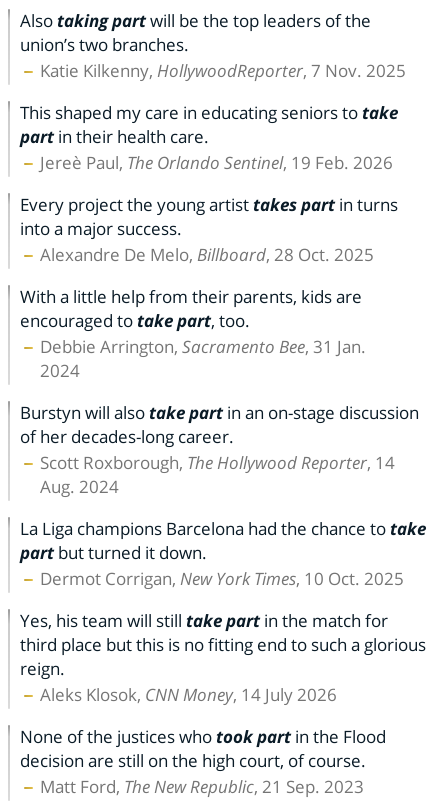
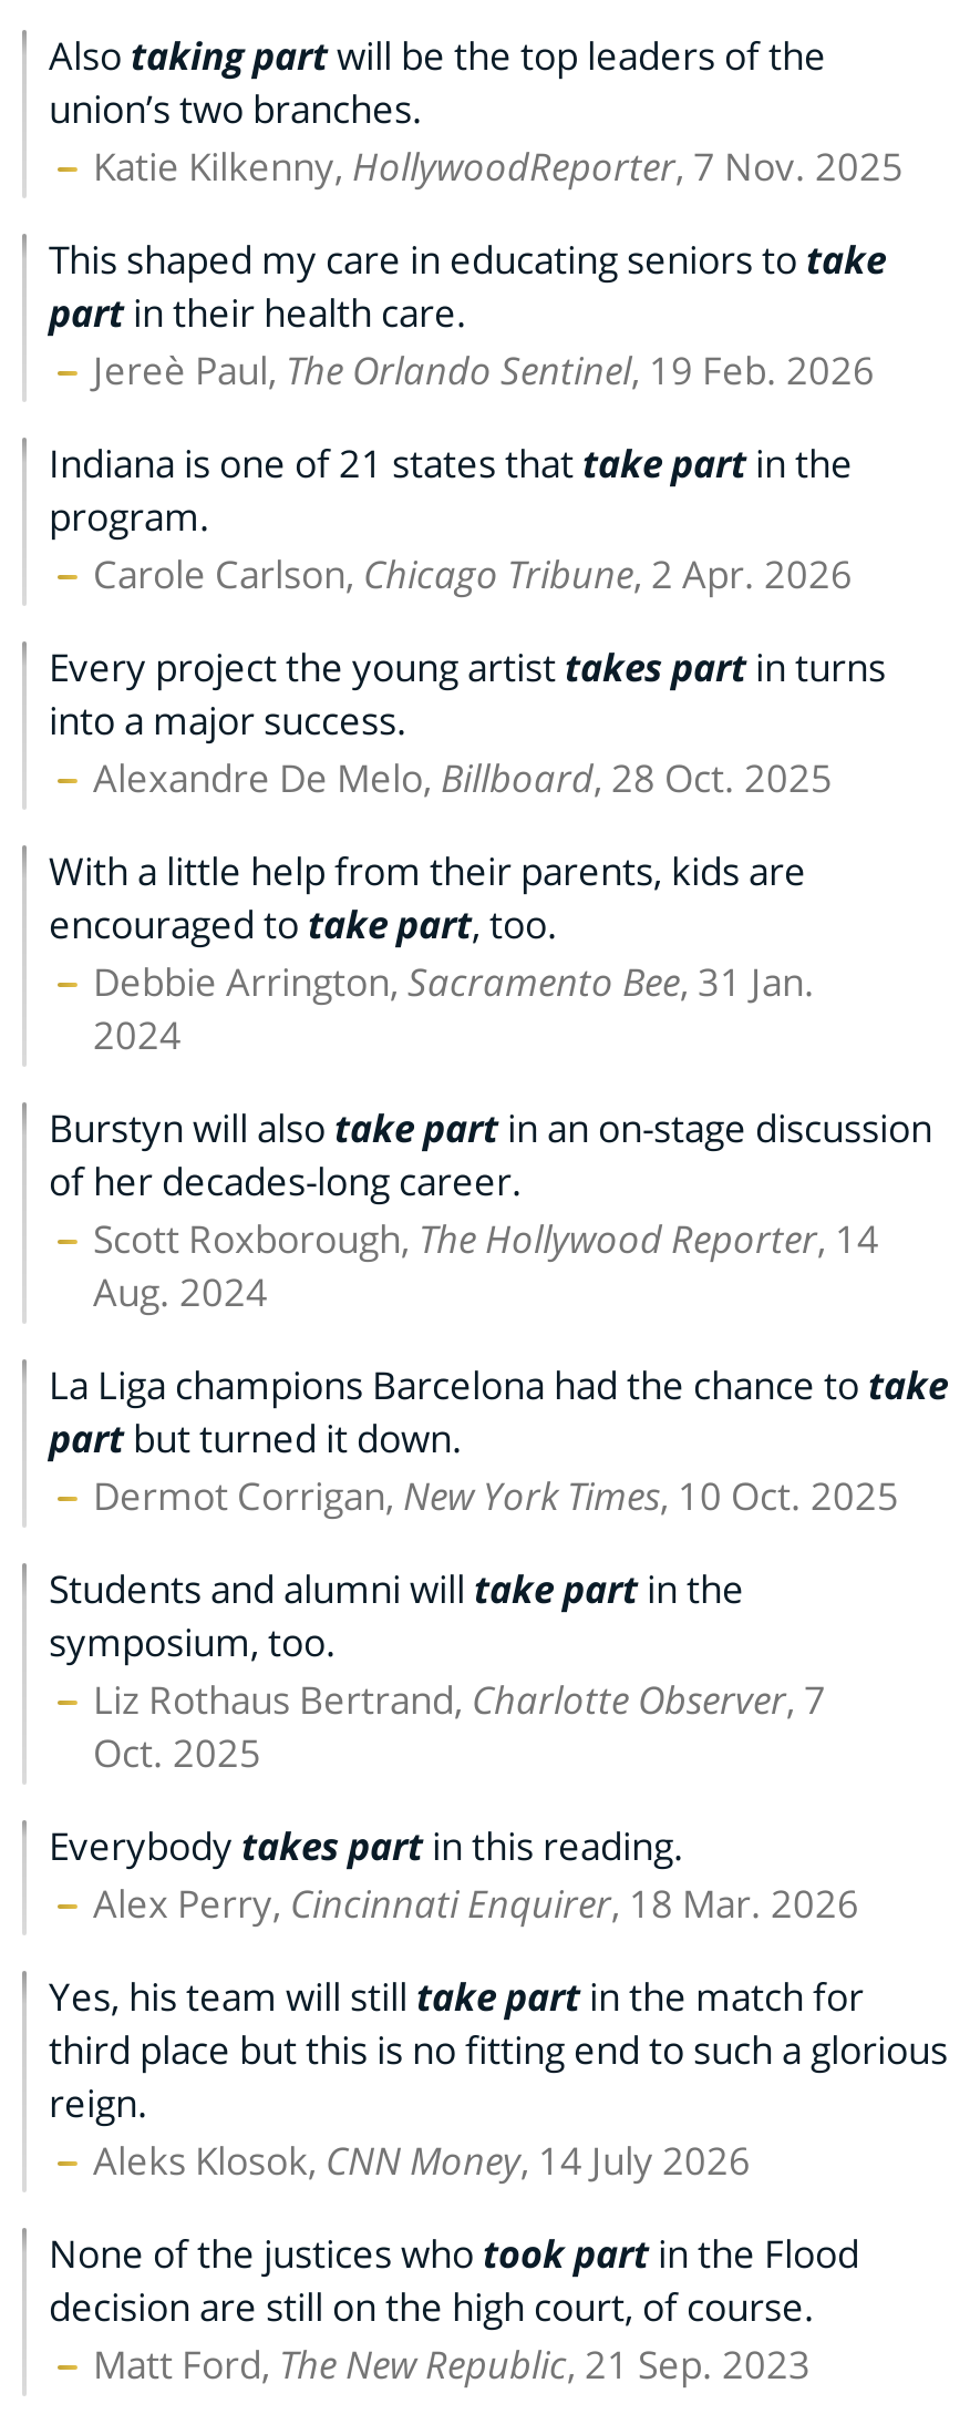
none -> [49,438,853,599] Indiana is one of 21 states that take part in the | program. | Carole Carlson, Chicago Tribune, 2 Apr. 2026
none -> [49,1563,859,1929] Students and alumni will take part in the | symposium, too. | Liz Rothaus Bertrand, Charlotte Observer, 7 | Oct. 2025 | Everybody takes part in this reading. | Alex Perry, Cincinnati Enquirer, 18 Mar. 2026

